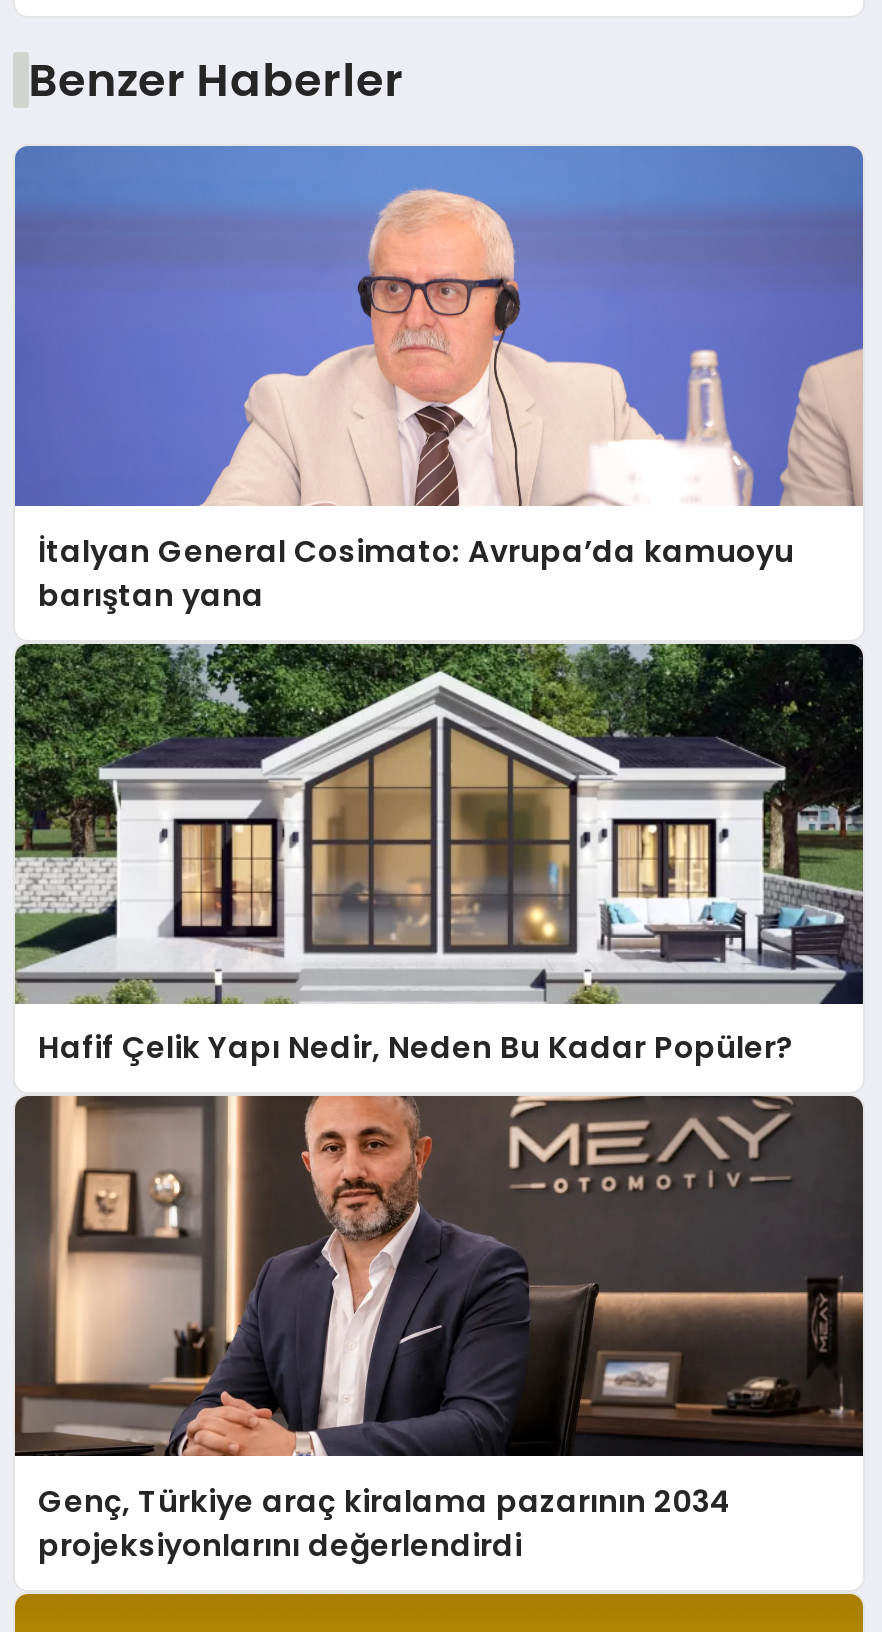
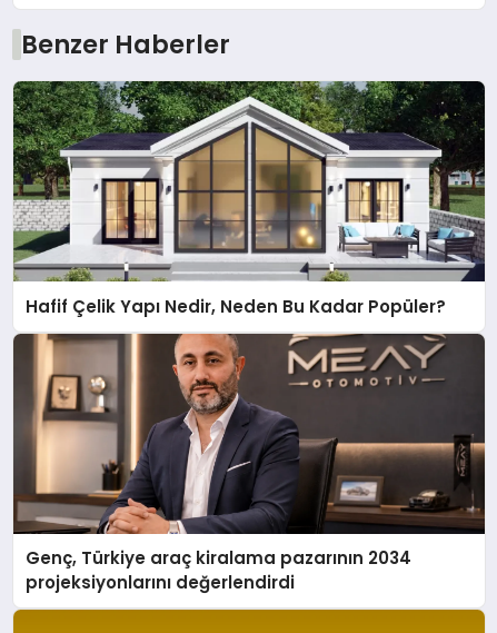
[13,144,865,615] [image] | İtalyan General Cosimato: Avrupa’da kamuoyu | barıştan yana -> none

